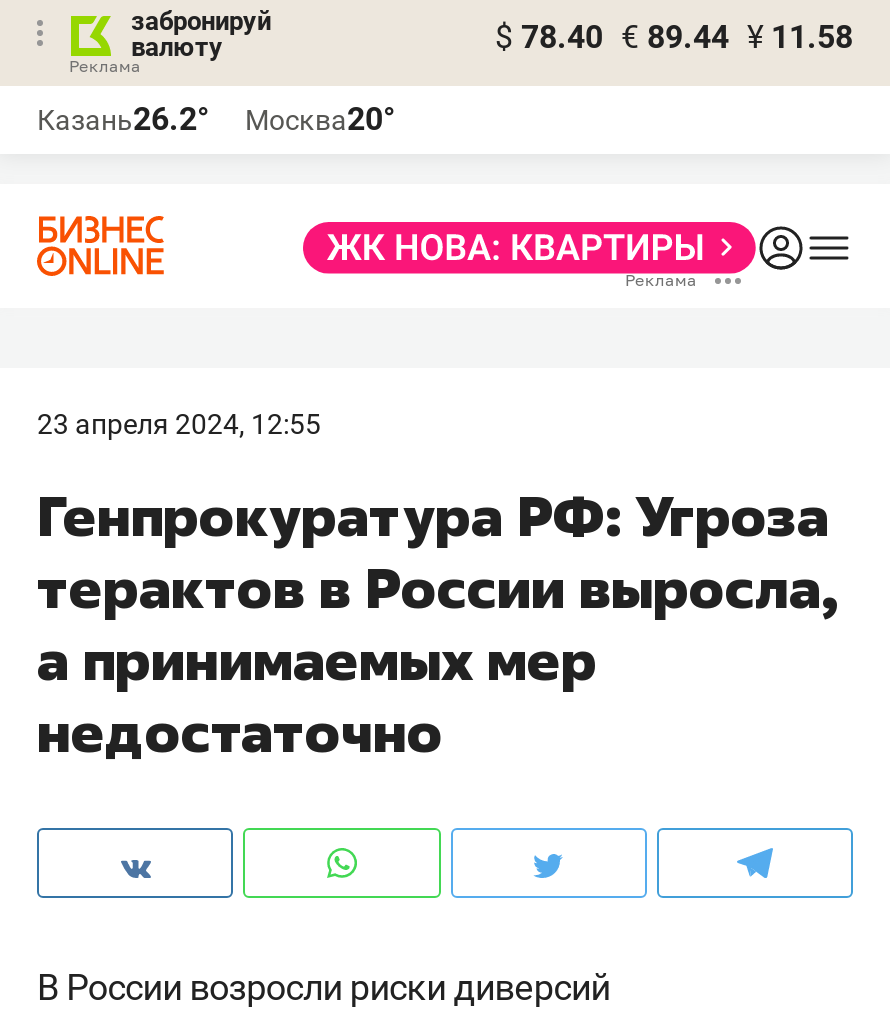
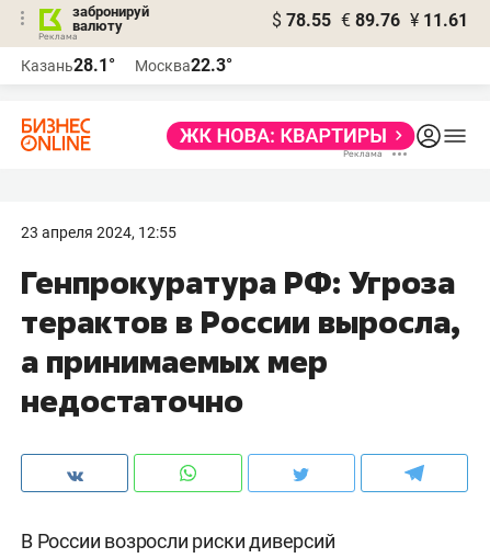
[495,18,853,56] $ 78.40 € 89.44 ¥ 11.58 -> [272,10,468,31] $ 78.55 € 89.76 ¥ 11.61
[37,100,209,138] Казань26.2° -> [21,55,115,76] Казань28.1°
[245,100,395,138] Москва20° -> [135,55,232,76] Москва22.3°

